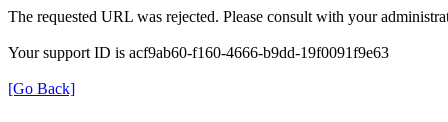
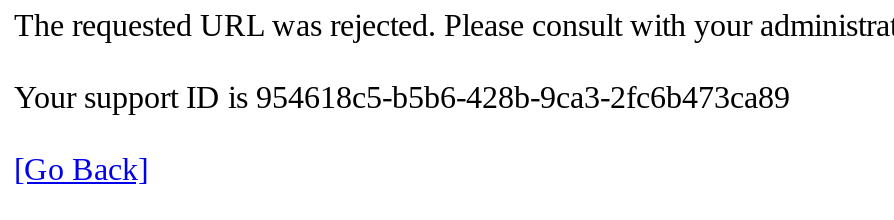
[8,44,389,61] Your support ID is acf9ab60-f160-4666-b9dd-19f0091f9e63 -> [14,80,790,114] Your support ID is 954618c5-b5b6-428b-9ca3-2fc6b473ca89

